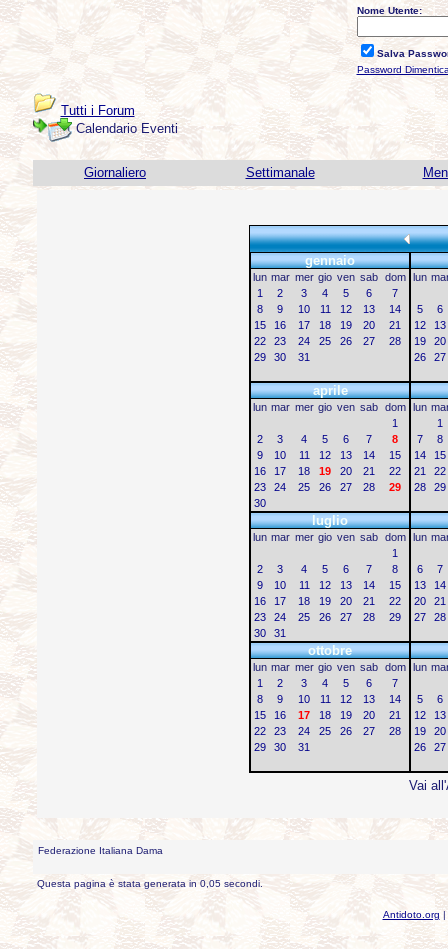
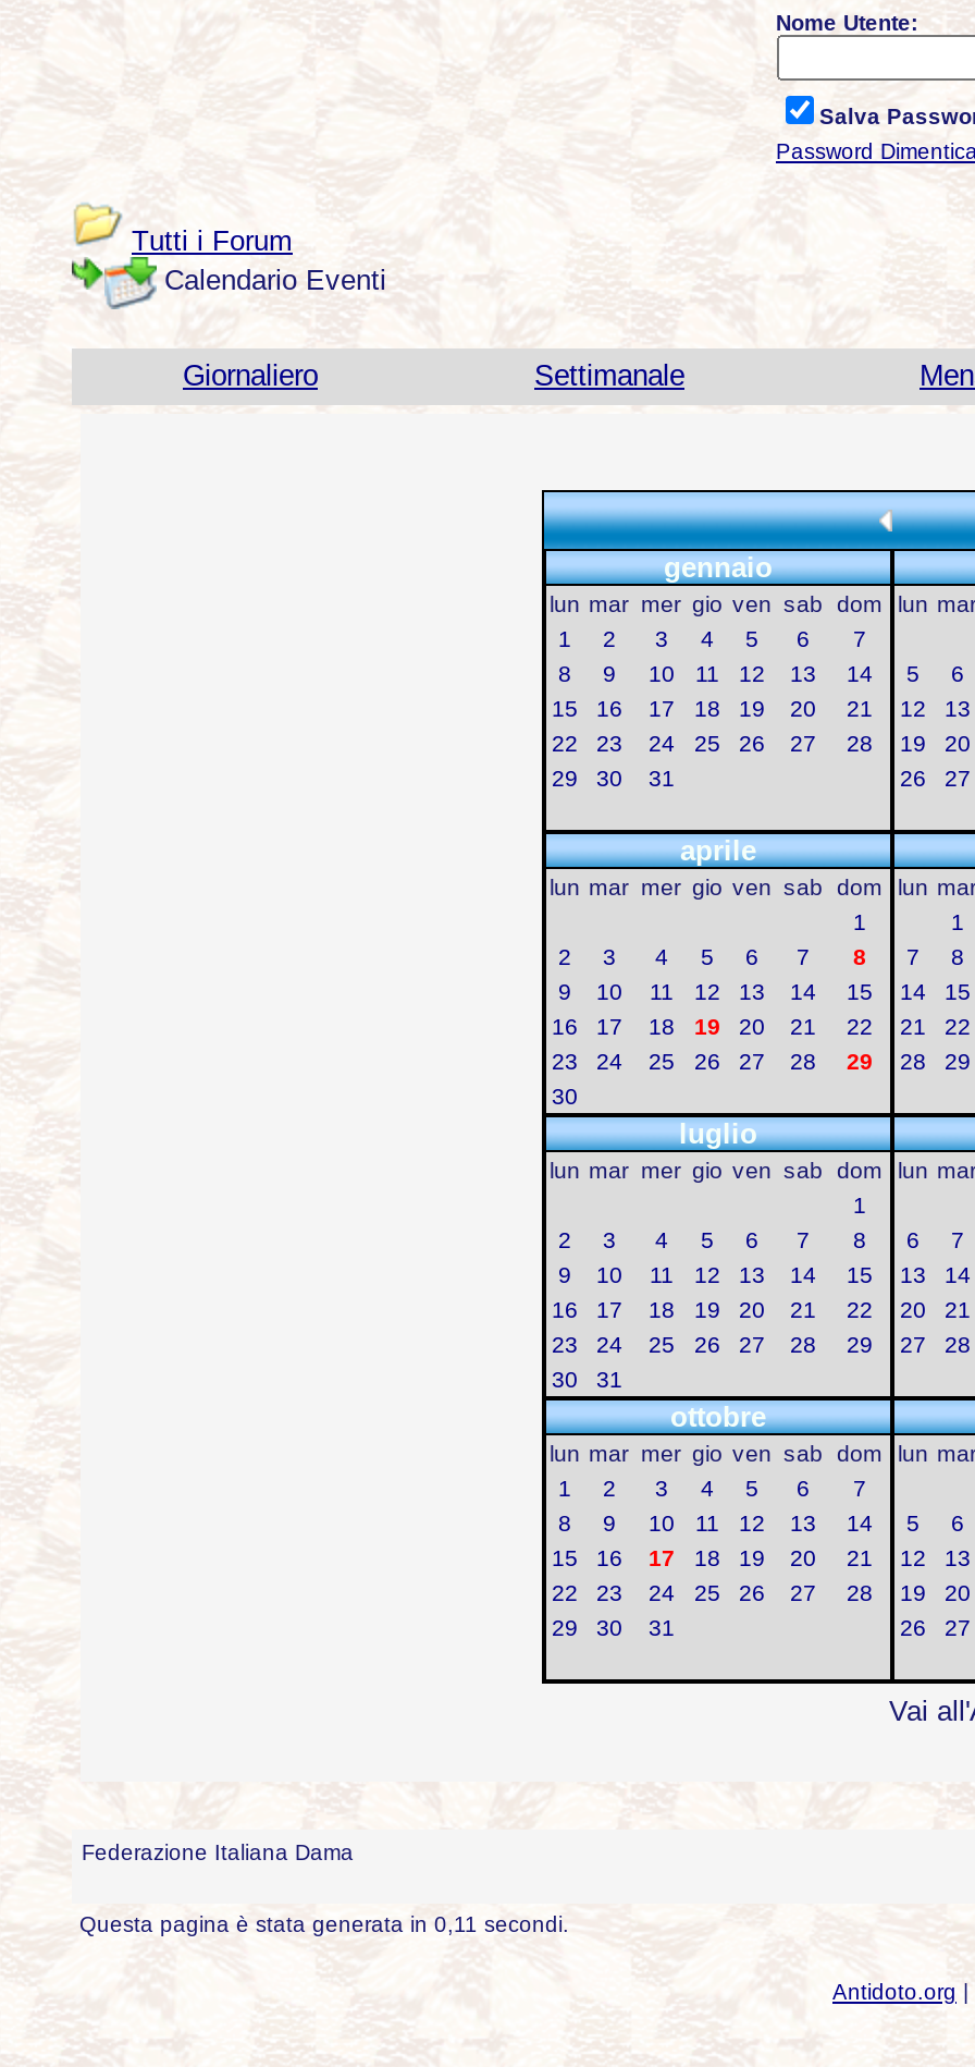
[36,878,262,889] Questa pagina è stata generata in 0,05 secondi. -> [79,1912,569,1936] Questa pagina è stata generata in 0,11 secondi.

